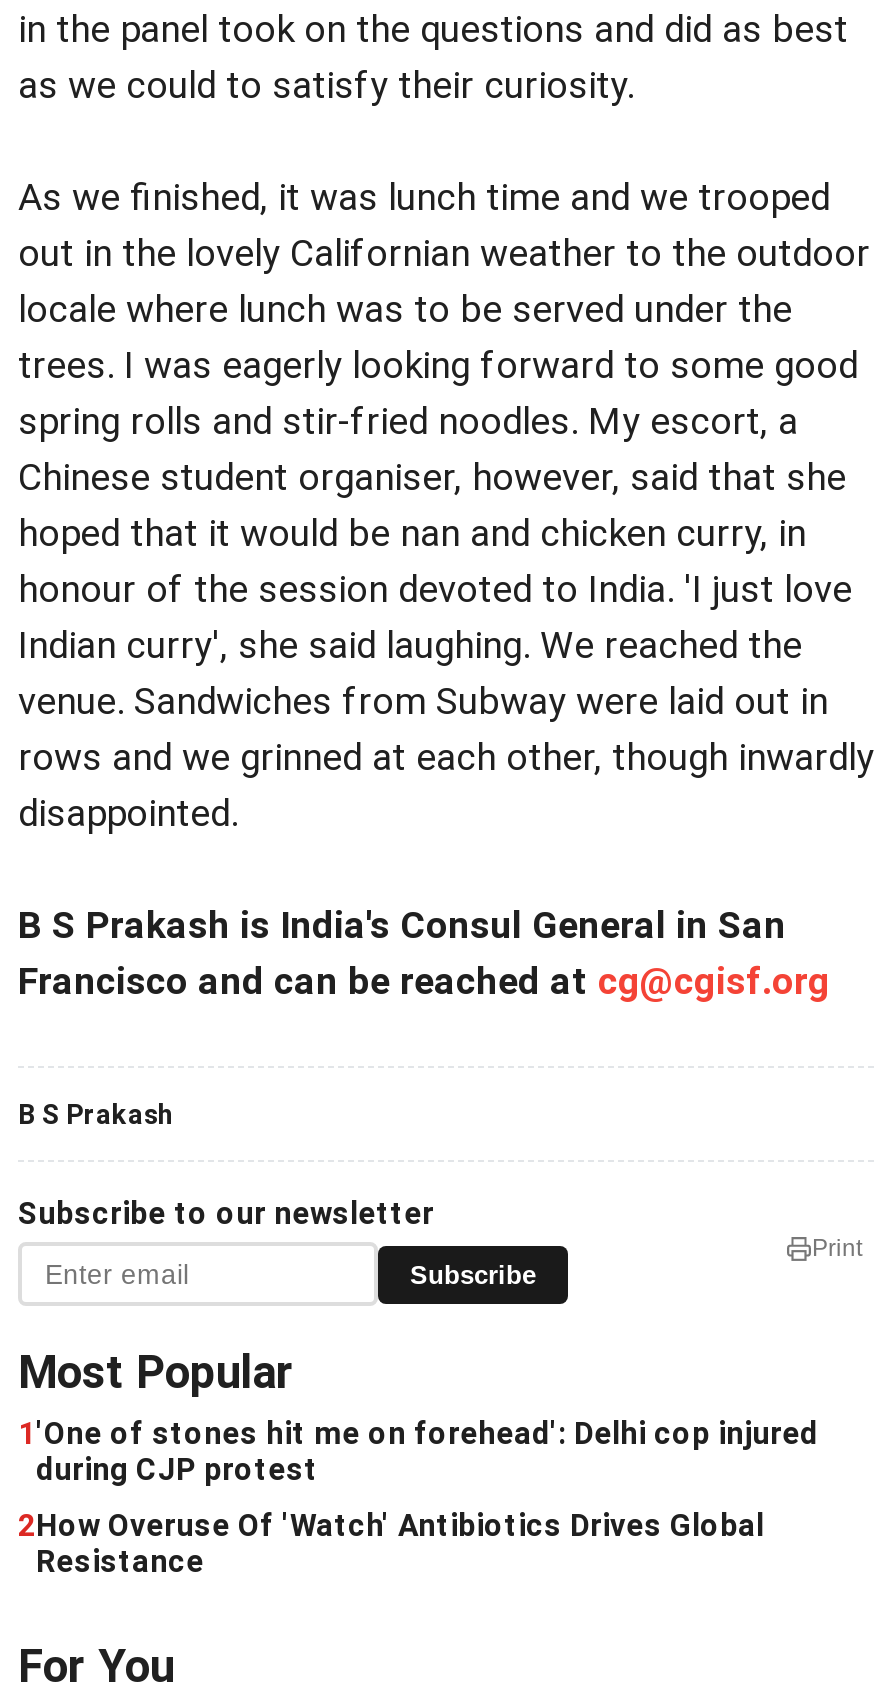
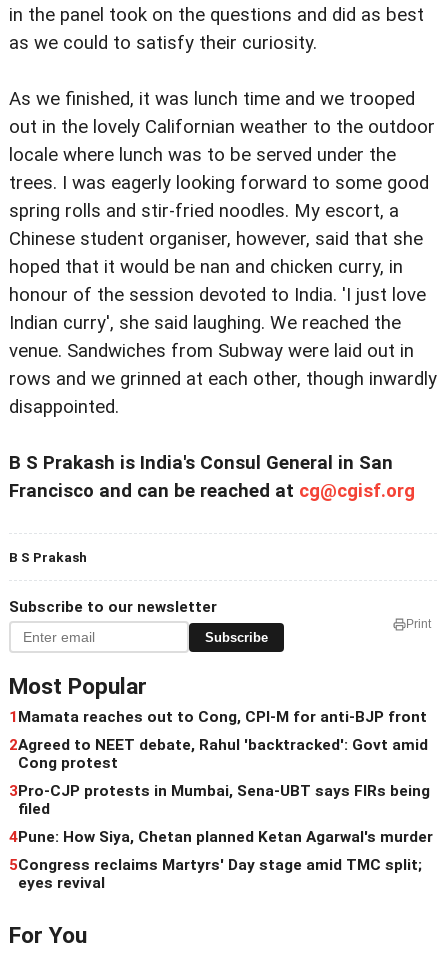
[18,1416,818,1580] 1 'One of stones hit me on forehead': Delhi cop injured | during CJP protest | 2How Overuse Of 'Watch' Antibiotics Drives Global | Resistance -> [9,708,433,892] 1 Mamata reaches out to Cong, CPI-M for anti-BJP front | 2Agreed to NEET debate, Rahul 'backtracked': Govt amid | Cong protest | 3Pro-CJP protests in Mumbai, Sena-UBT says FIRs being | filed | 4Pune: How Siya, Chetan planned Ketan Agarwal's murder | 5Congress reclaims Martyrs' Day stage amid TMC split; | eyes revival

